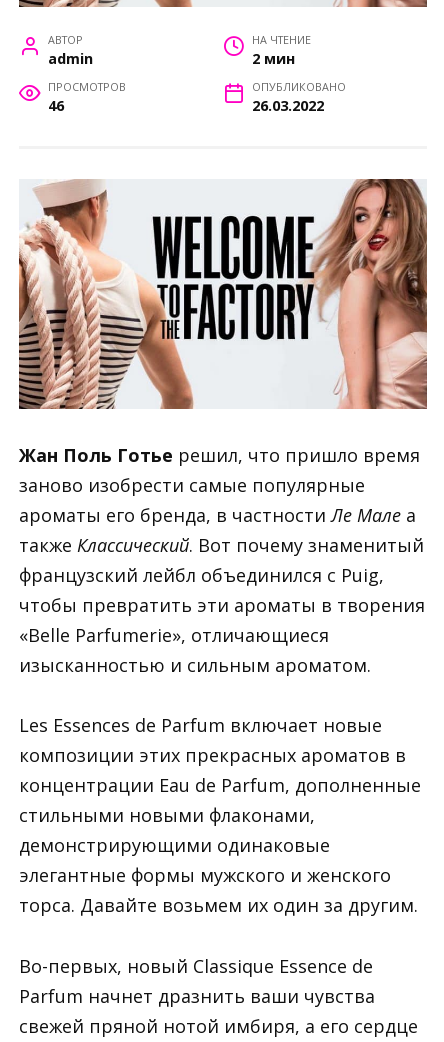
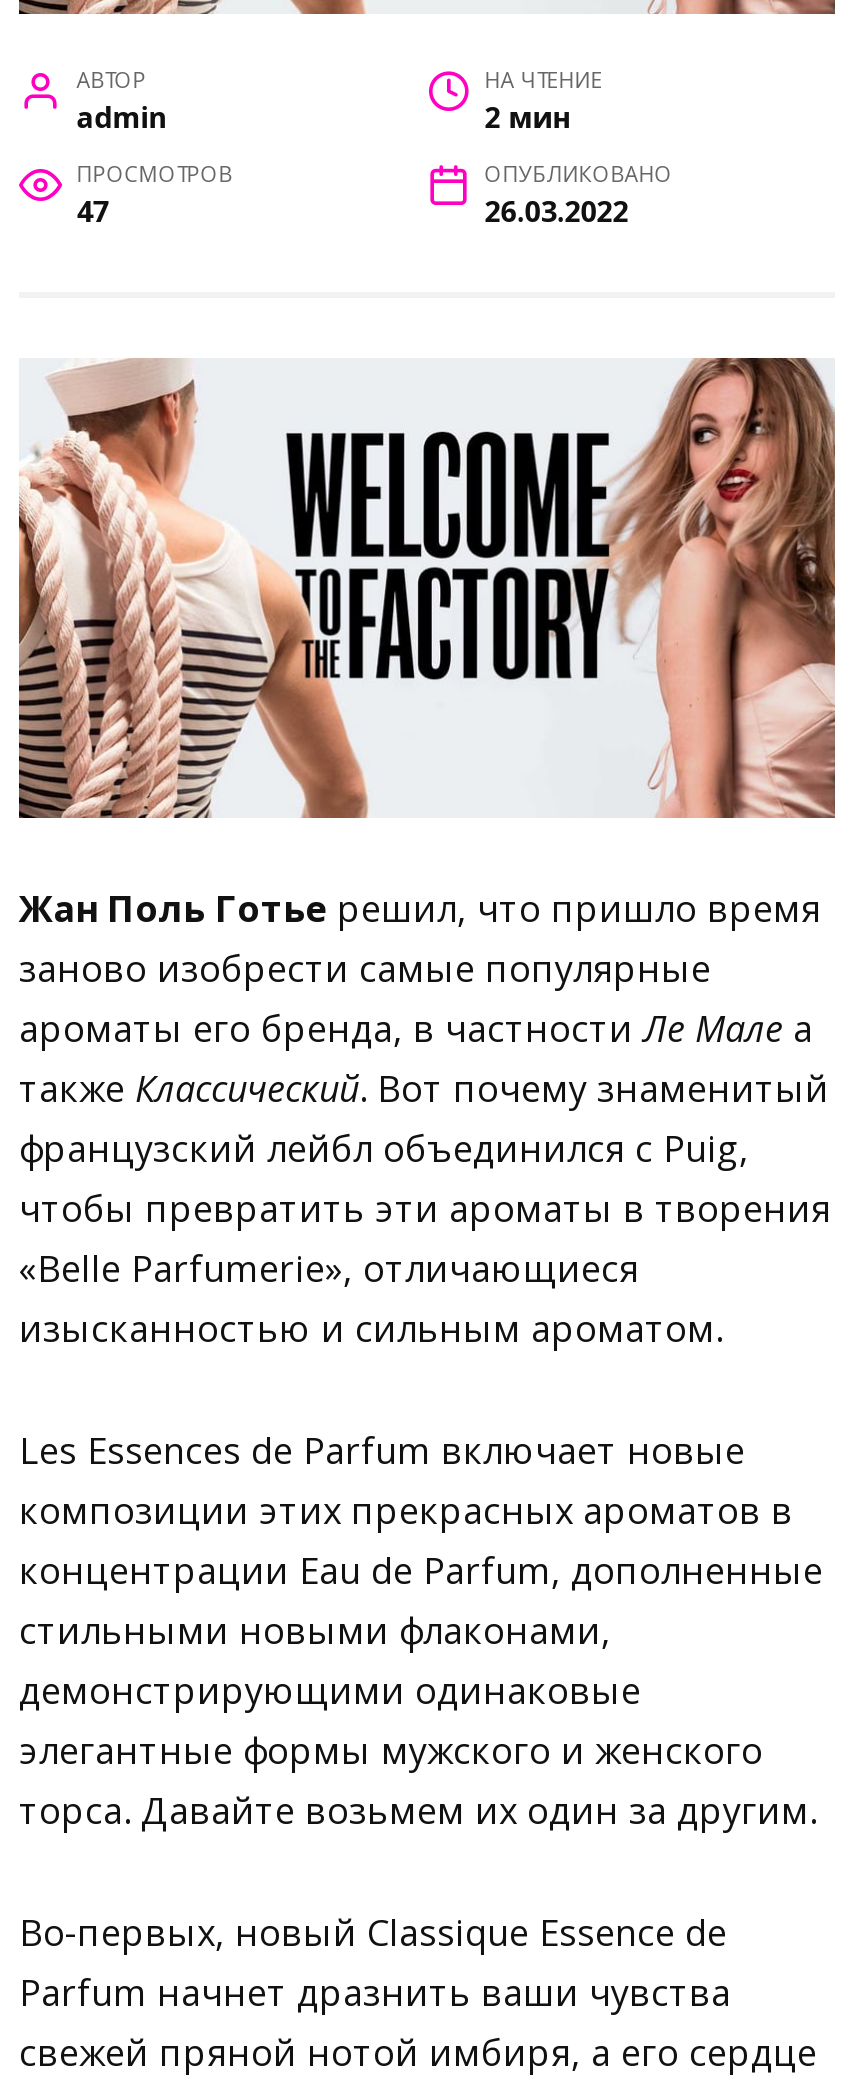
[48,96,64,115] 46 -> [77,193,109,231] 47

